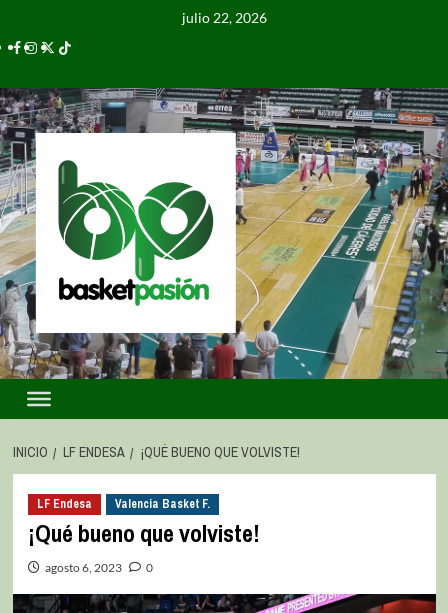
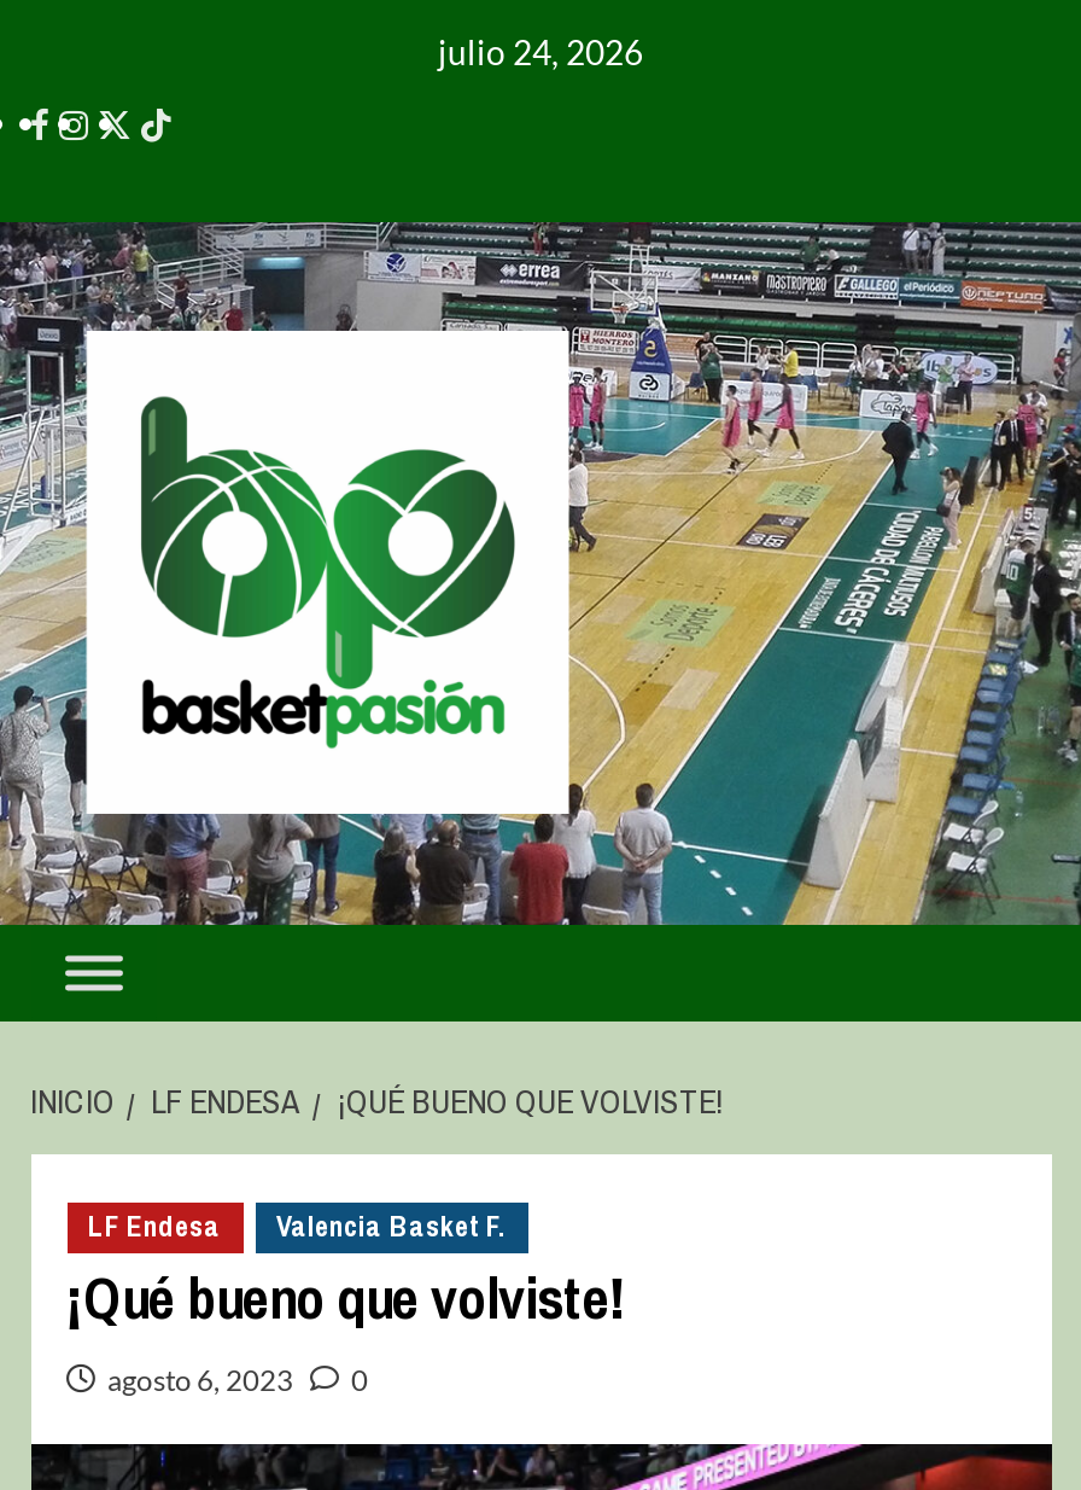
[181,9,266,26] julio 22, 2026 -> [438,31,643,72] julio 24, 2026

